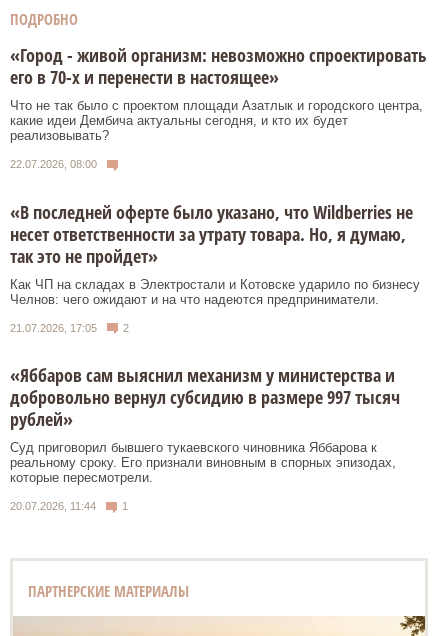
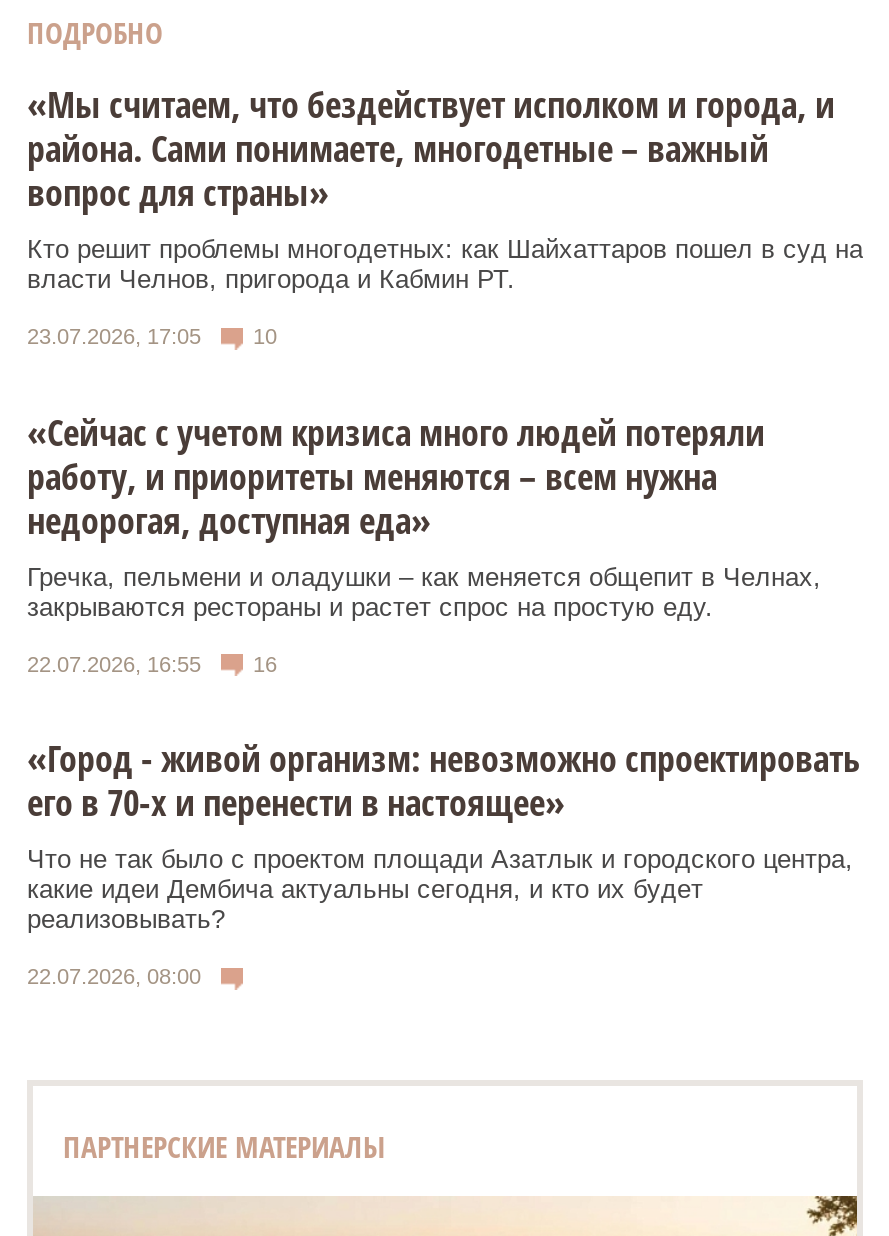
none -> [27,81,863,676] «Мы считаем, что бездействует исполком и города, и | района. Сами понимаете, многодетные – важный | вопрос для страны» | Кто решит проблемы многодетных: как Шайхаттаров пошел в суд на | власти Челнов, пригорода и Кабмин РТ. | 23.07.2026, 17:05 | 10 | «Сейчас с учетом кризиса много людей потеряли | работу, и приоритеты меняются – всем нужна | недорогая, доступная еда» | Гречка, пельмени и оладушки – как меняется общепит в Челнах, | закрываются рестораны и растет спрос на простую еду. | 22.07.2026, 16:55 | 16
moved [10,43,427,170] -> [27,735,861,989]: «Город - живой организм: невозможно спроектировать | его в 70-х и перенести в настоящее» | Что не так было с проектом площади Азатлык и городского центра, | какие идеи Дембича актуальны сегодня, и кто их будет | реализовывать? | 22.07.2026, 08:00
[10,200,420,512] «В последней оферте было указано, что Wildberries не | несет ответственности за утрату товара. Но, я думаю, | так это не пройдет» | Как ЧП на складах в Электростали и Котовске ударило по бизнесу | Челнов: чего ожидают и на что надеются предприниматели. | 21.07.2026, 17:05 | 2 | «Яббаров сам выяснил механизм у министерства и | добровольно вернул субсидию в размере 997 тысяч | рублей» | Суд приговорил бывшего тукаевского чиновника Яббарова к | реальному сроку. Его признали виновным в спорных эпизодах, | которые пересмотрели. | 20.07.2026, 11:44 | 1 -> none

